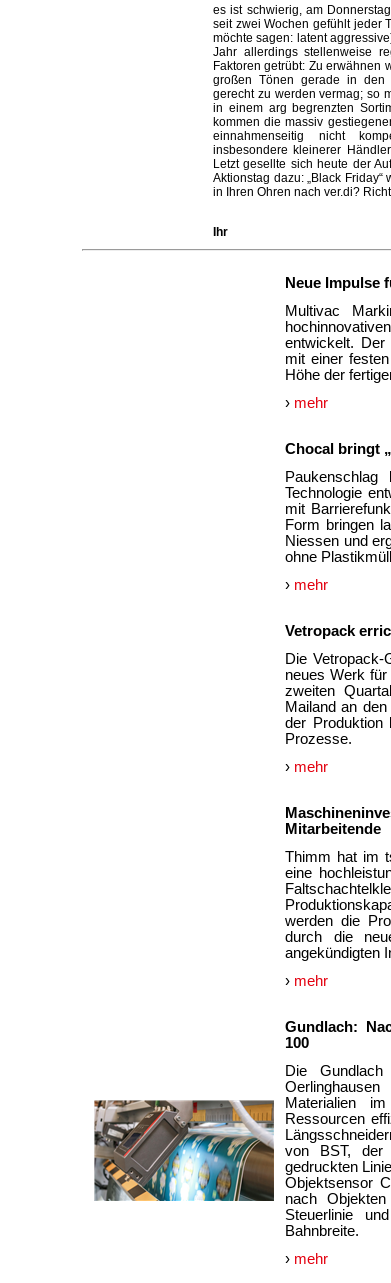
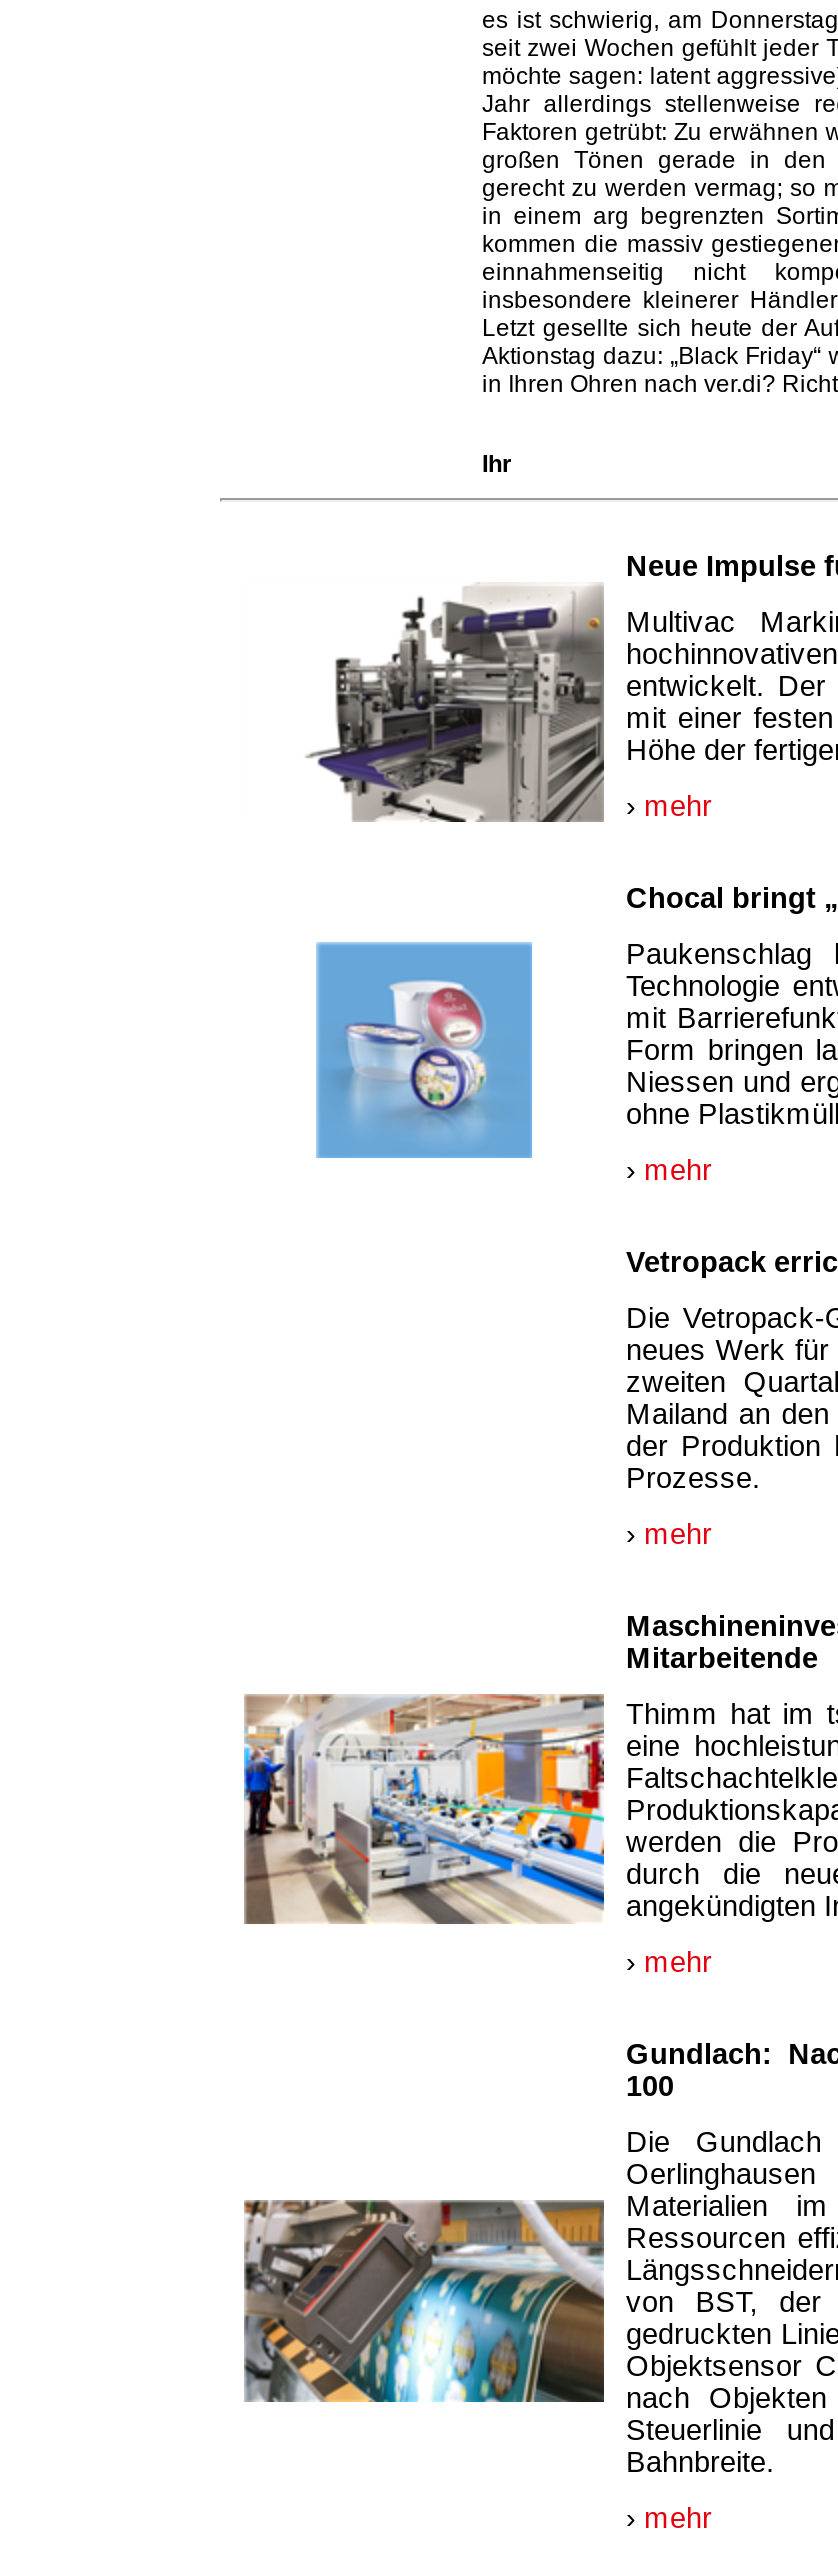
none -> [306,582,606,824] [image]
none -> [314,940,534,1160] [image]
none -> [242,1692,606,1926] [image]

